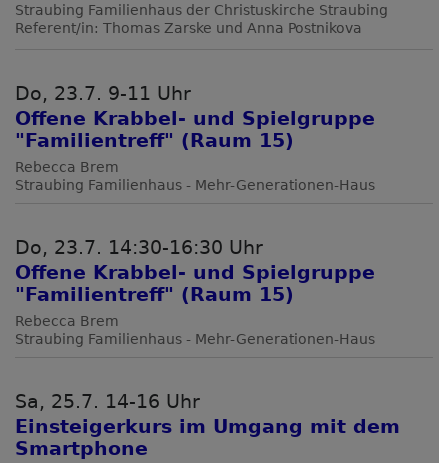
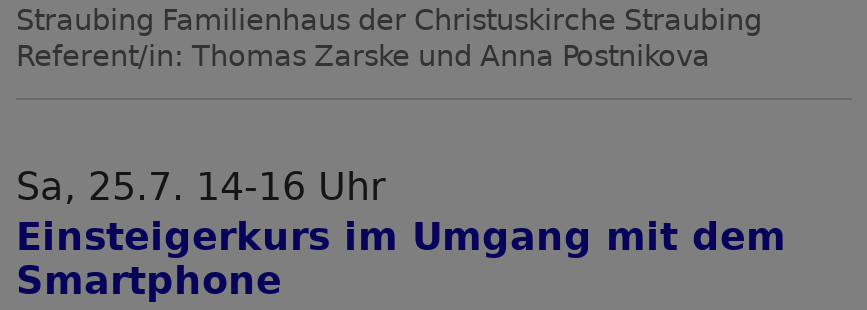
[15,82,375,347] Do, 23.7. 9-11 Uhr | Offene Krabbel- und Spielgruppe | "Familientreff" (Raum 15) | Rebecca Brem | Straubing Familienhaus - Mehr-Generationen-Haus | Do, 23.7. 14:30-16:30 Uhr | Offene Krabbel- und Spielgruppe | "Familientreff" (Raum 15) | Rebecca Brem | Straubing Familienhaus - Mehr-Generationen-Haus -> none

